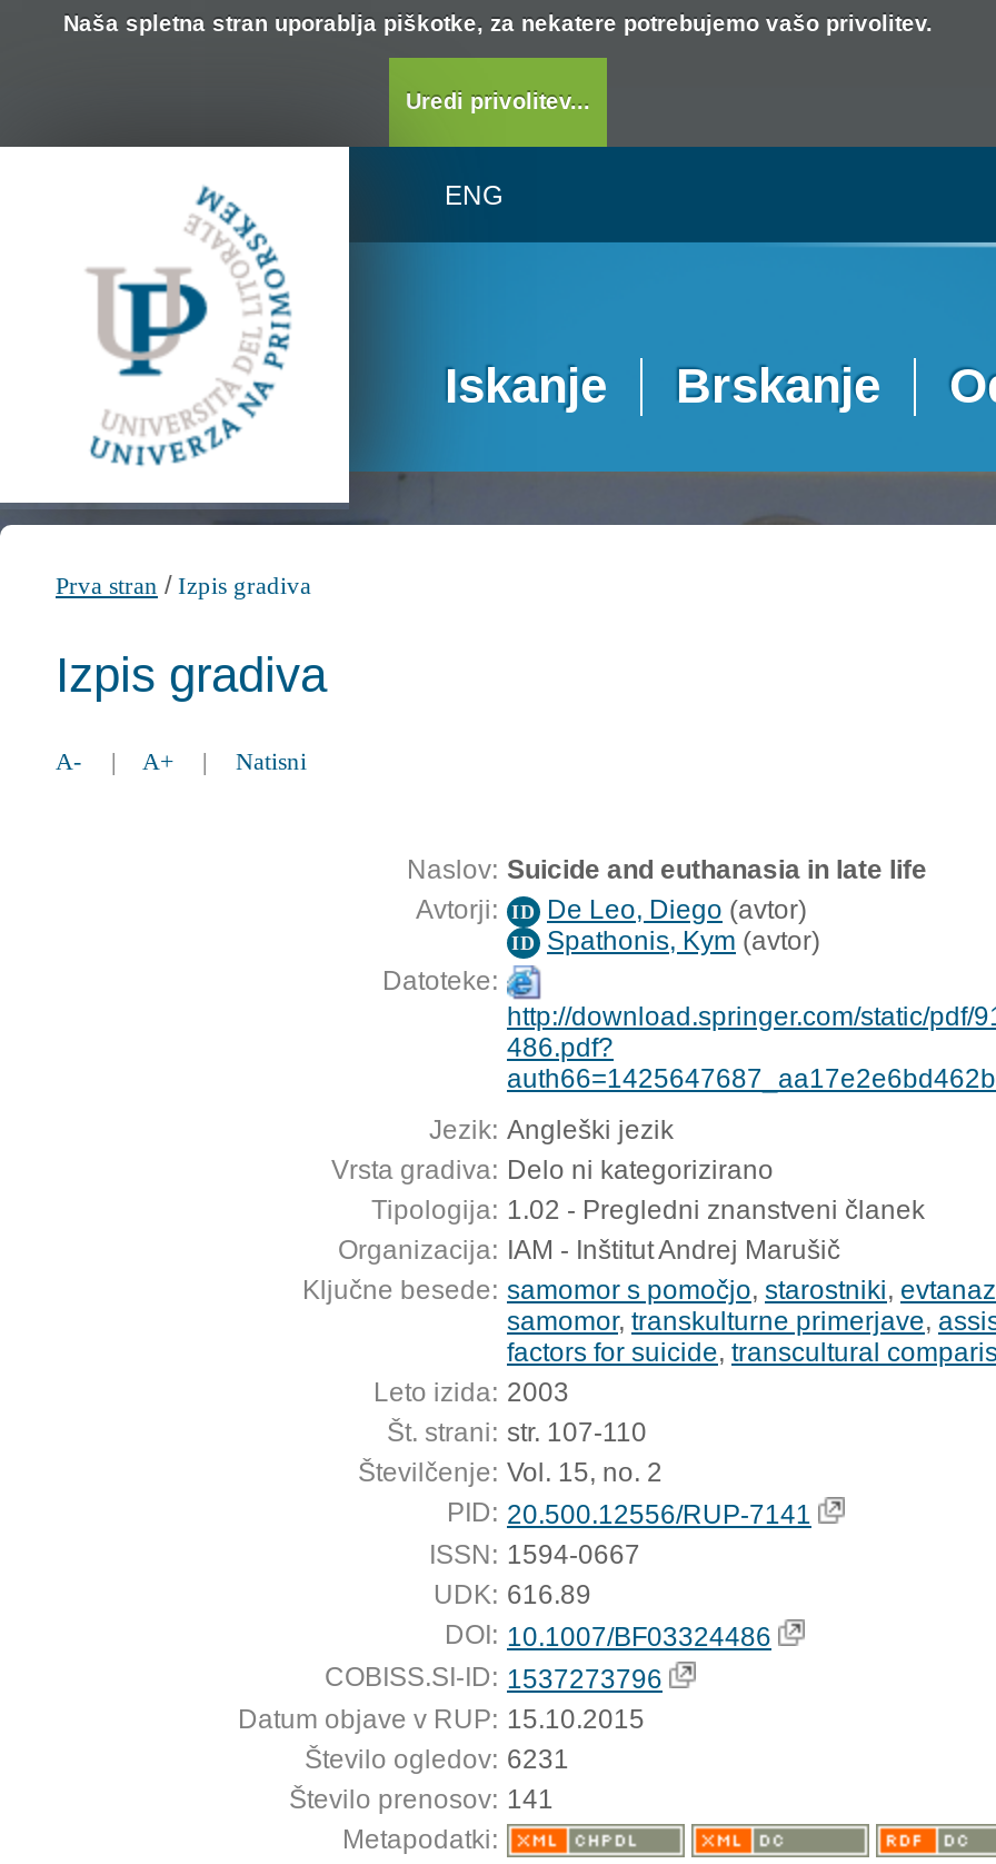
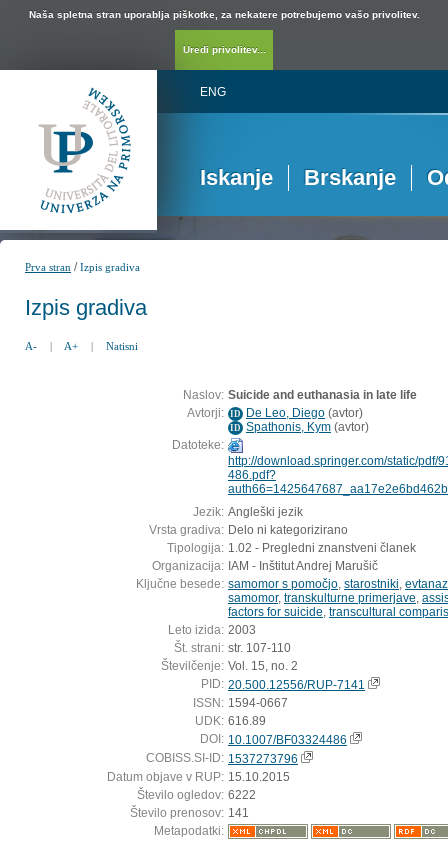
[305,1743,569,1774] Število ogledov: 6231 -> [137,787,256,801] Število ogledov: 6222

